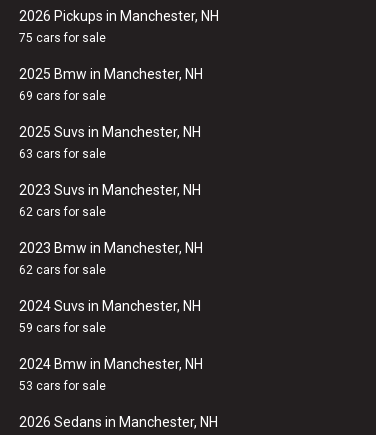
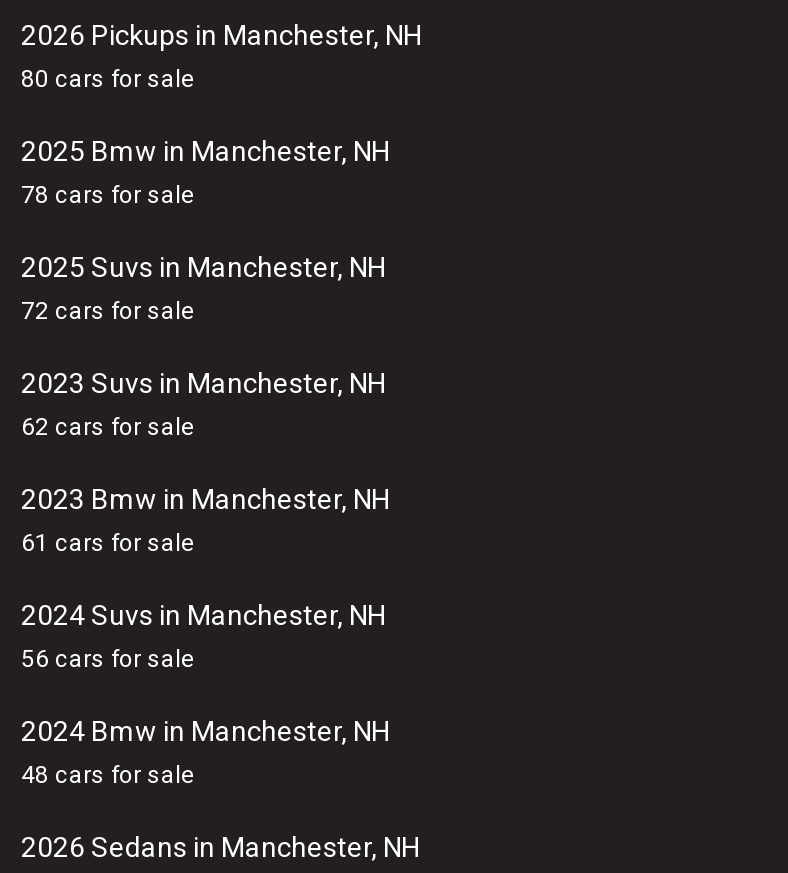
[19,31,106,45] 75 cars for sale -> [21,65,195,93] 80 cars for sale
[19,89,106,103] 69 cars for sale -> [21,181,195,209] 78 cars for sale
[19,147,106,161] 63 cars for sale -> [21,297,195,325] 72 cars for sale
[19,263,106,277] 62 cars for sale -> [21,529,195,557] 61 cars for sale
[19,321,106,335] 59 cars for sale -> [21,645,195,673] 56 cars for sale
[19,379,106,393] 53 cars for sale -> [21,761,195,789] 48 cars for sale

